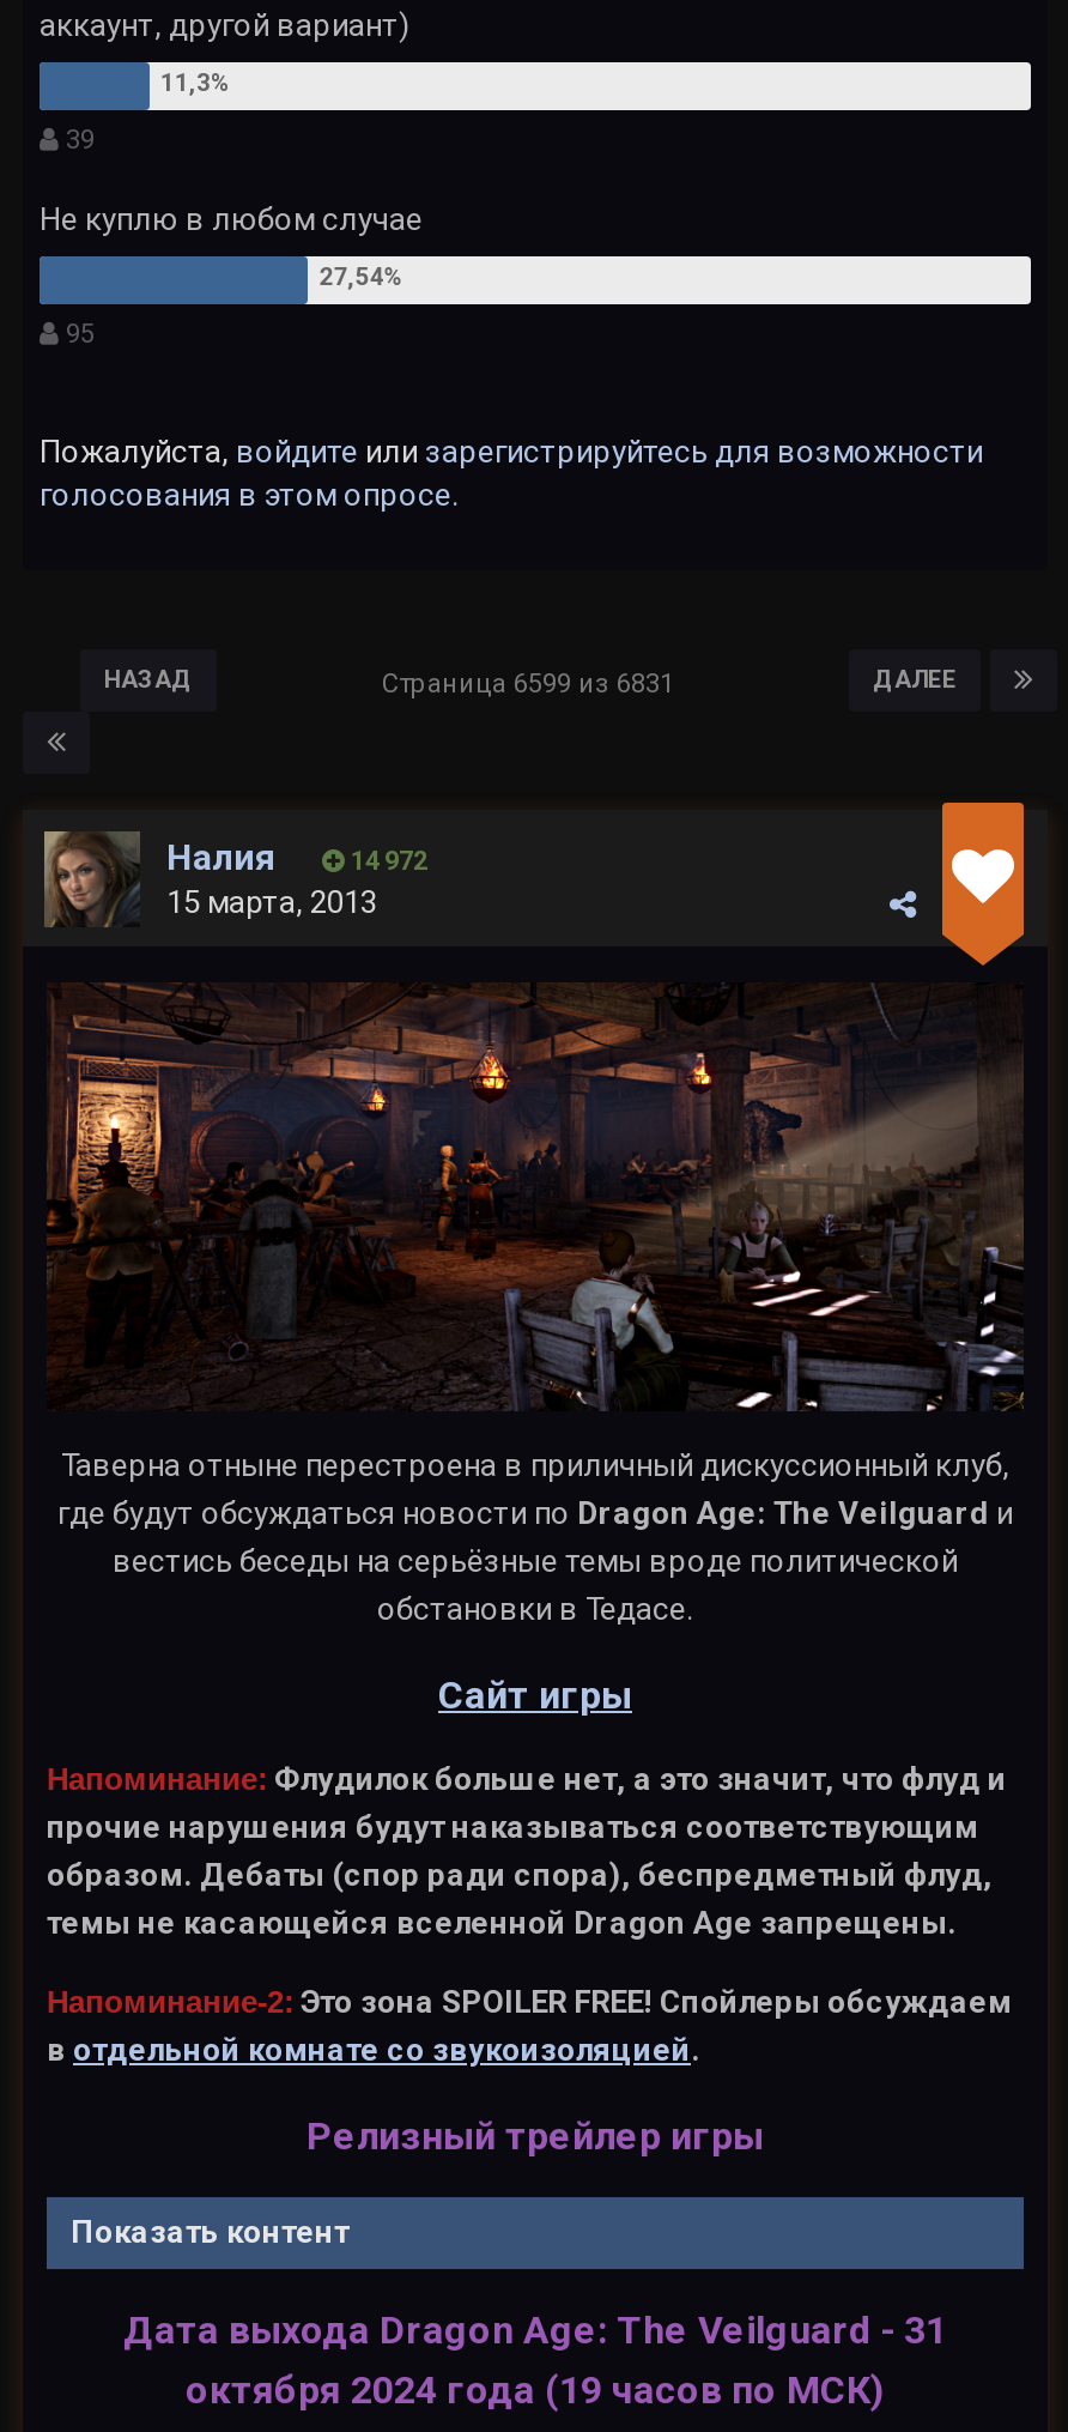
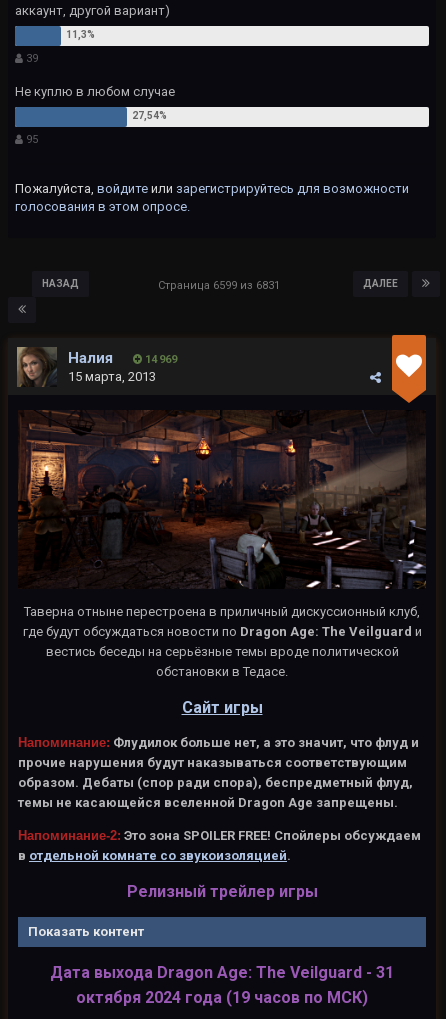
[344,846,427,877] 14 972 -> [142,353,177,366] 14 969

